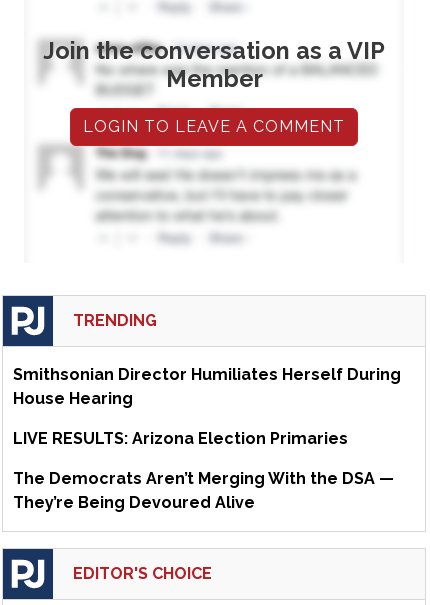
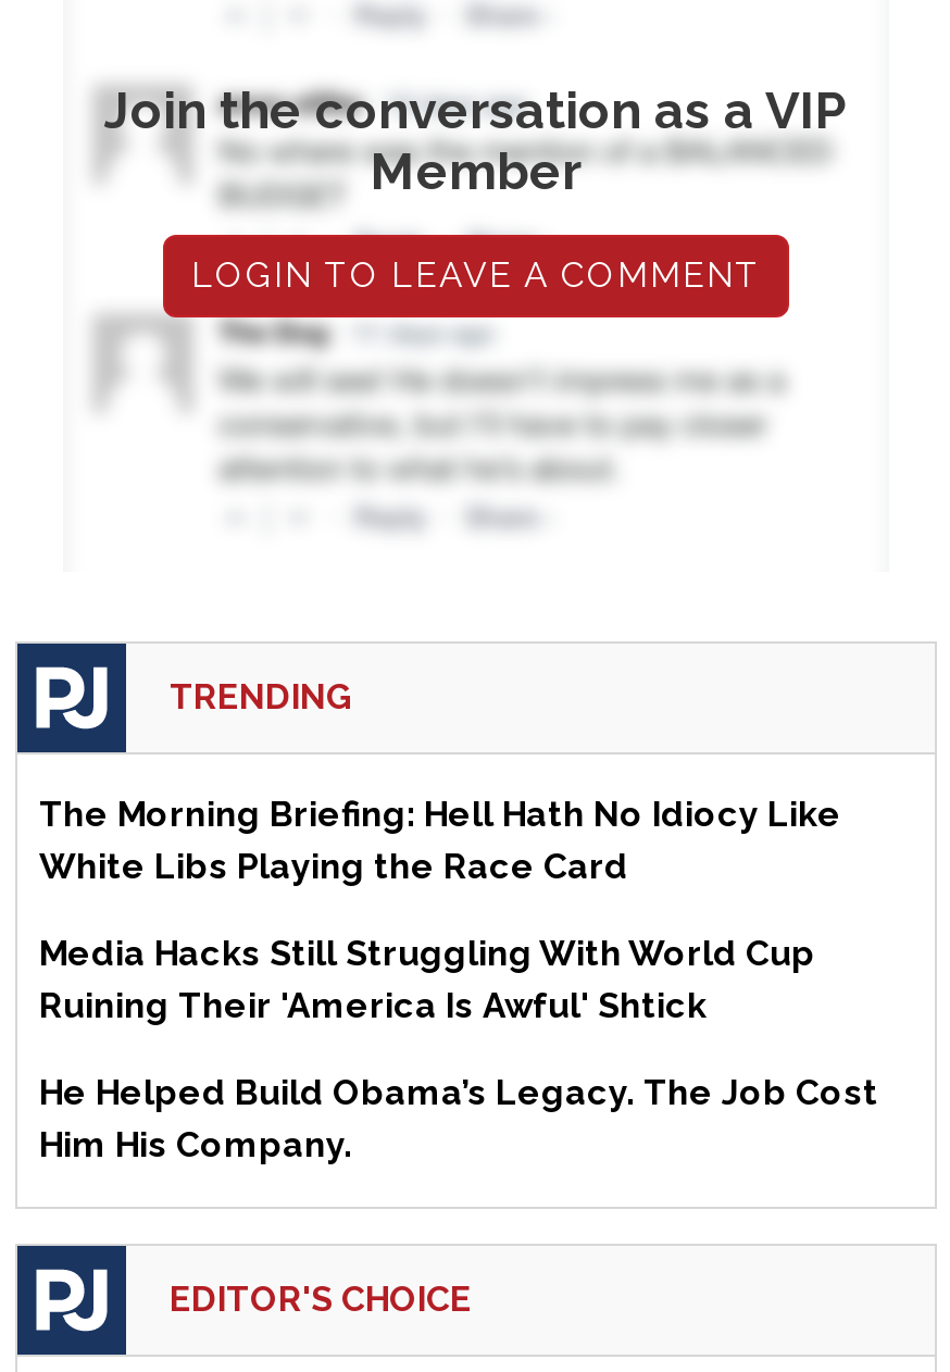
[13,365,401,408] Smithsonian Director Humiliates Herself During | House Hearing -> [39,794,841,887] The Morning Briefing: Hell Hath No Idiocy Like | White Libs Playing the Race Card
[13,429,348,448] LIVE RESULTS: Arizona Election Primaries -> [39,933,815,1026] Media Hacks Still Struggling With World Cup | Ruining Their 'America Is Awful' Shtick
[13,469,394,512] The Democrats Aren’t Merging With the DSA — | They’re Being Devoured Alive -> [39,1072,878,1166] He Helped Build Obama’s Legacy. The Job Cost | Him His Company.

